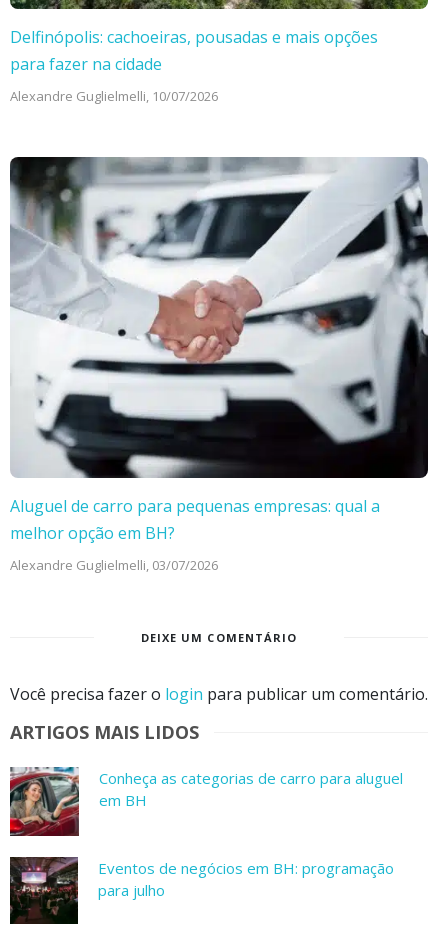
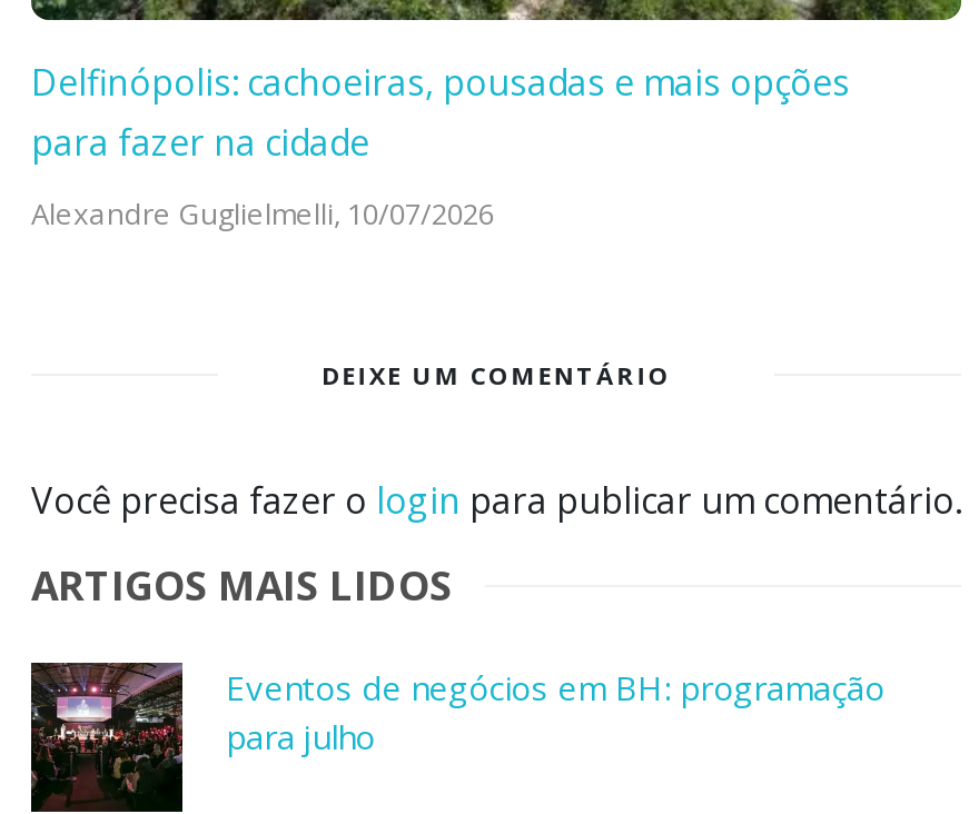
[10,156,429,574] [image] | Aluguel de carro para pequenas empresas: qual a | melhor opção em BH? | Alexandre Guglielmelli, 03/07/2026 -> none
[9,766,403,837] [image] | Conheça as categorias de carro para aluguel | em BH -> none

